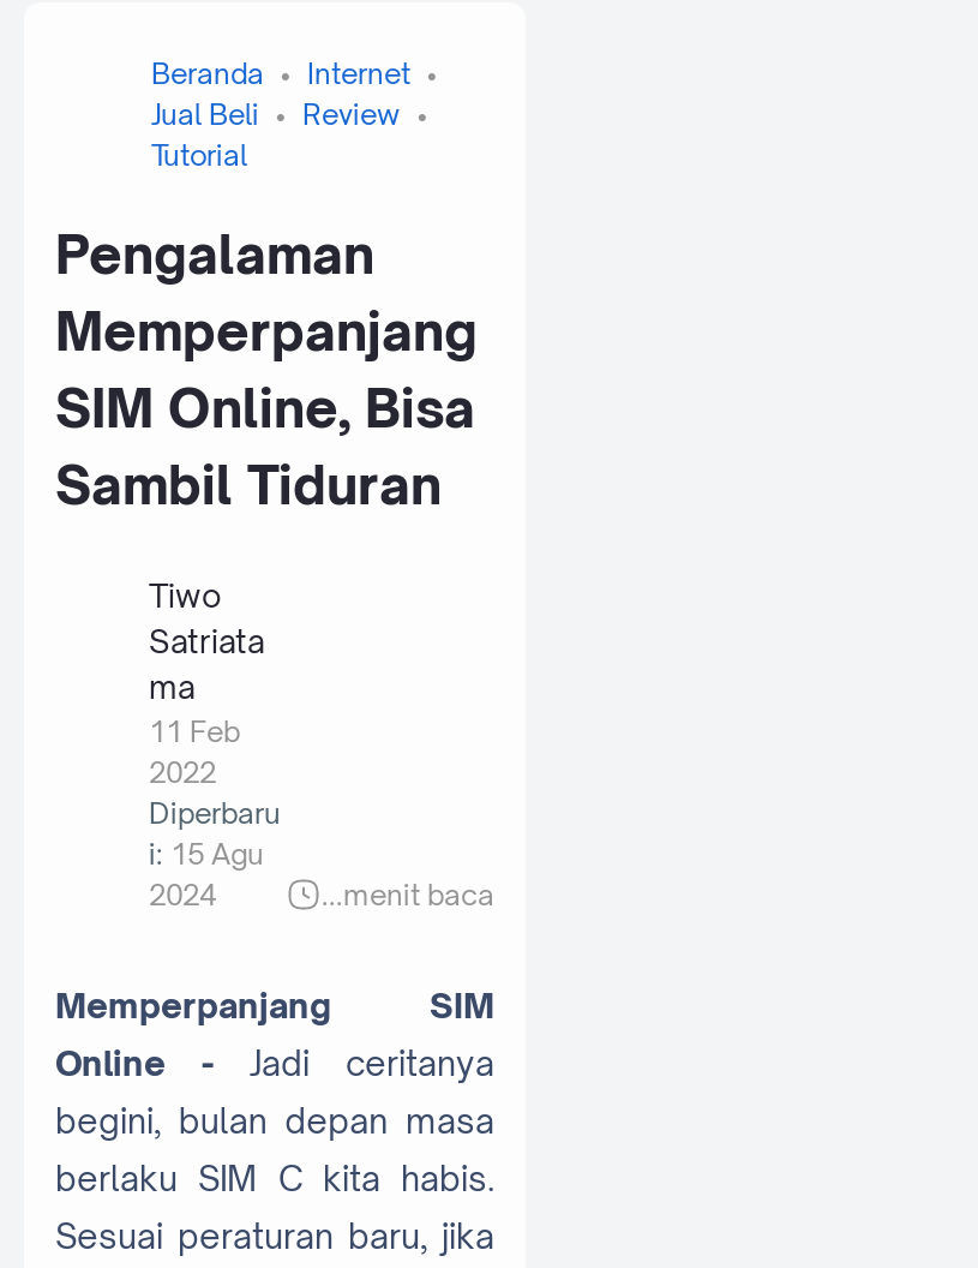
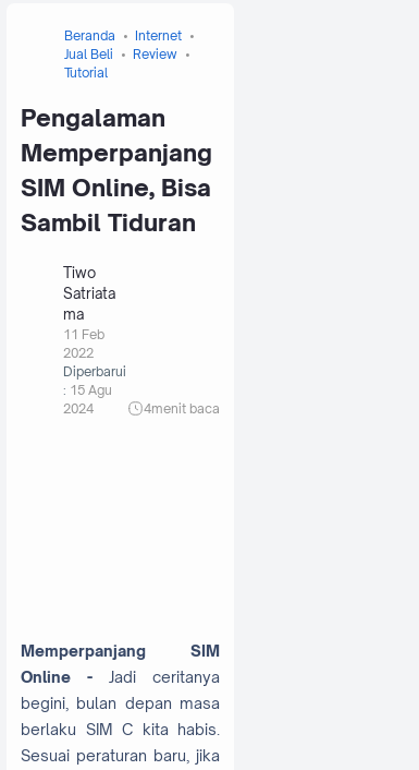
[322,877,494,913] ...menit baca -> [144,400,220,417] 4menit baca

